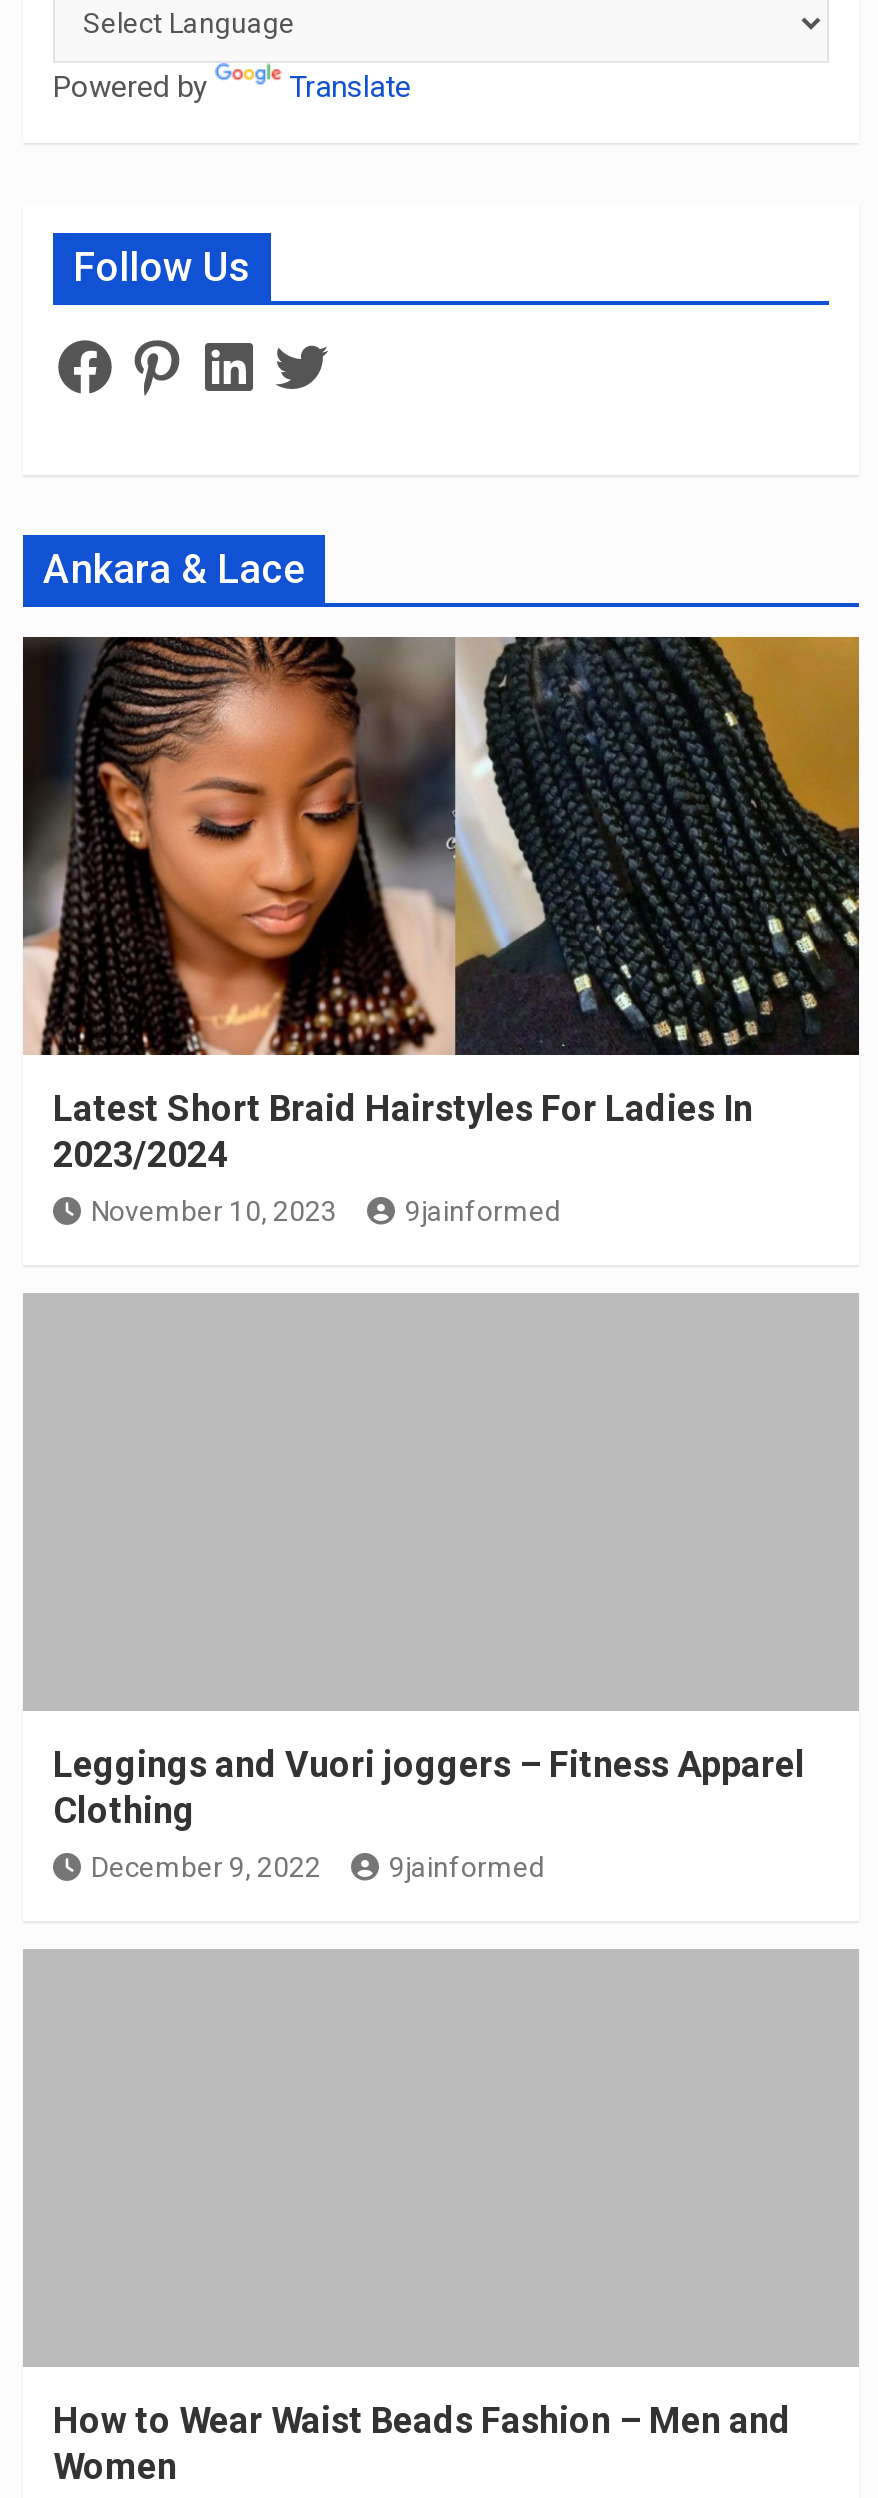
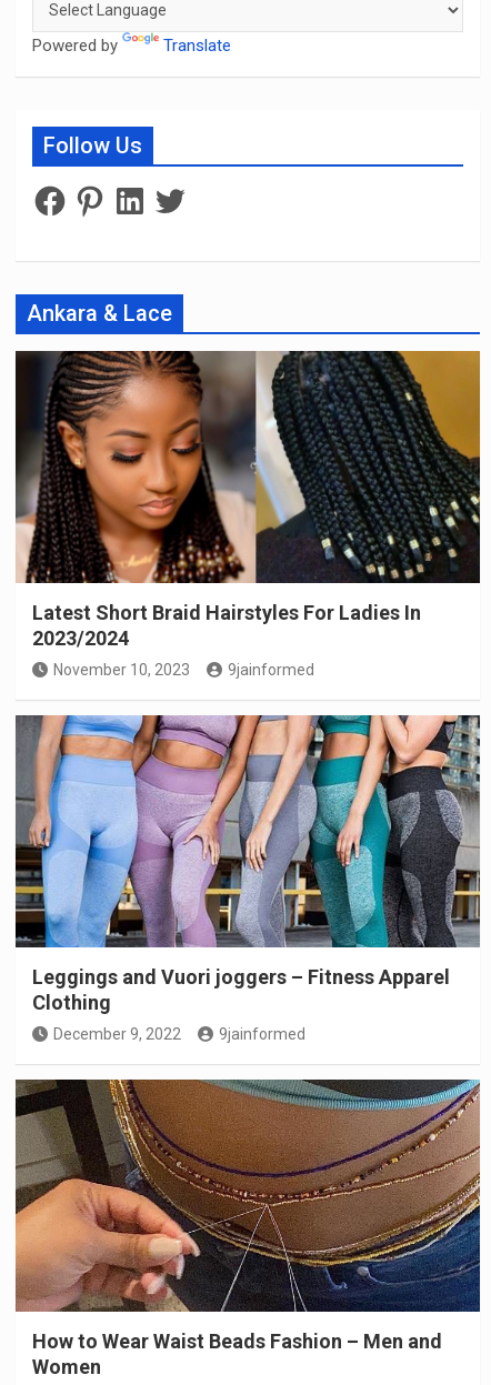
none -> [14,714,480,949] [image]
none -> [16,1080,480,1312] [image]

